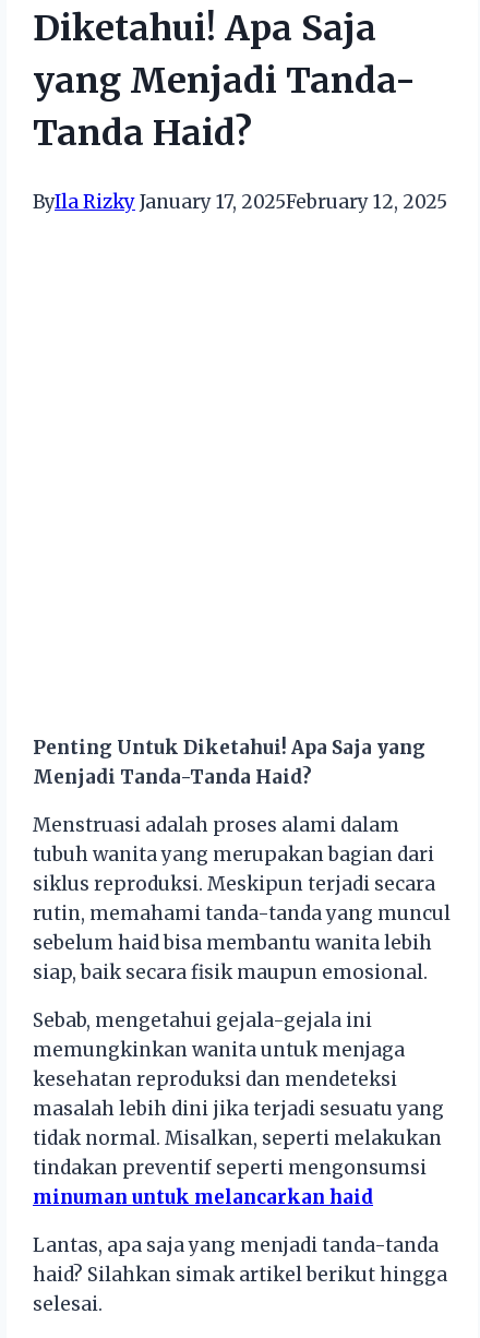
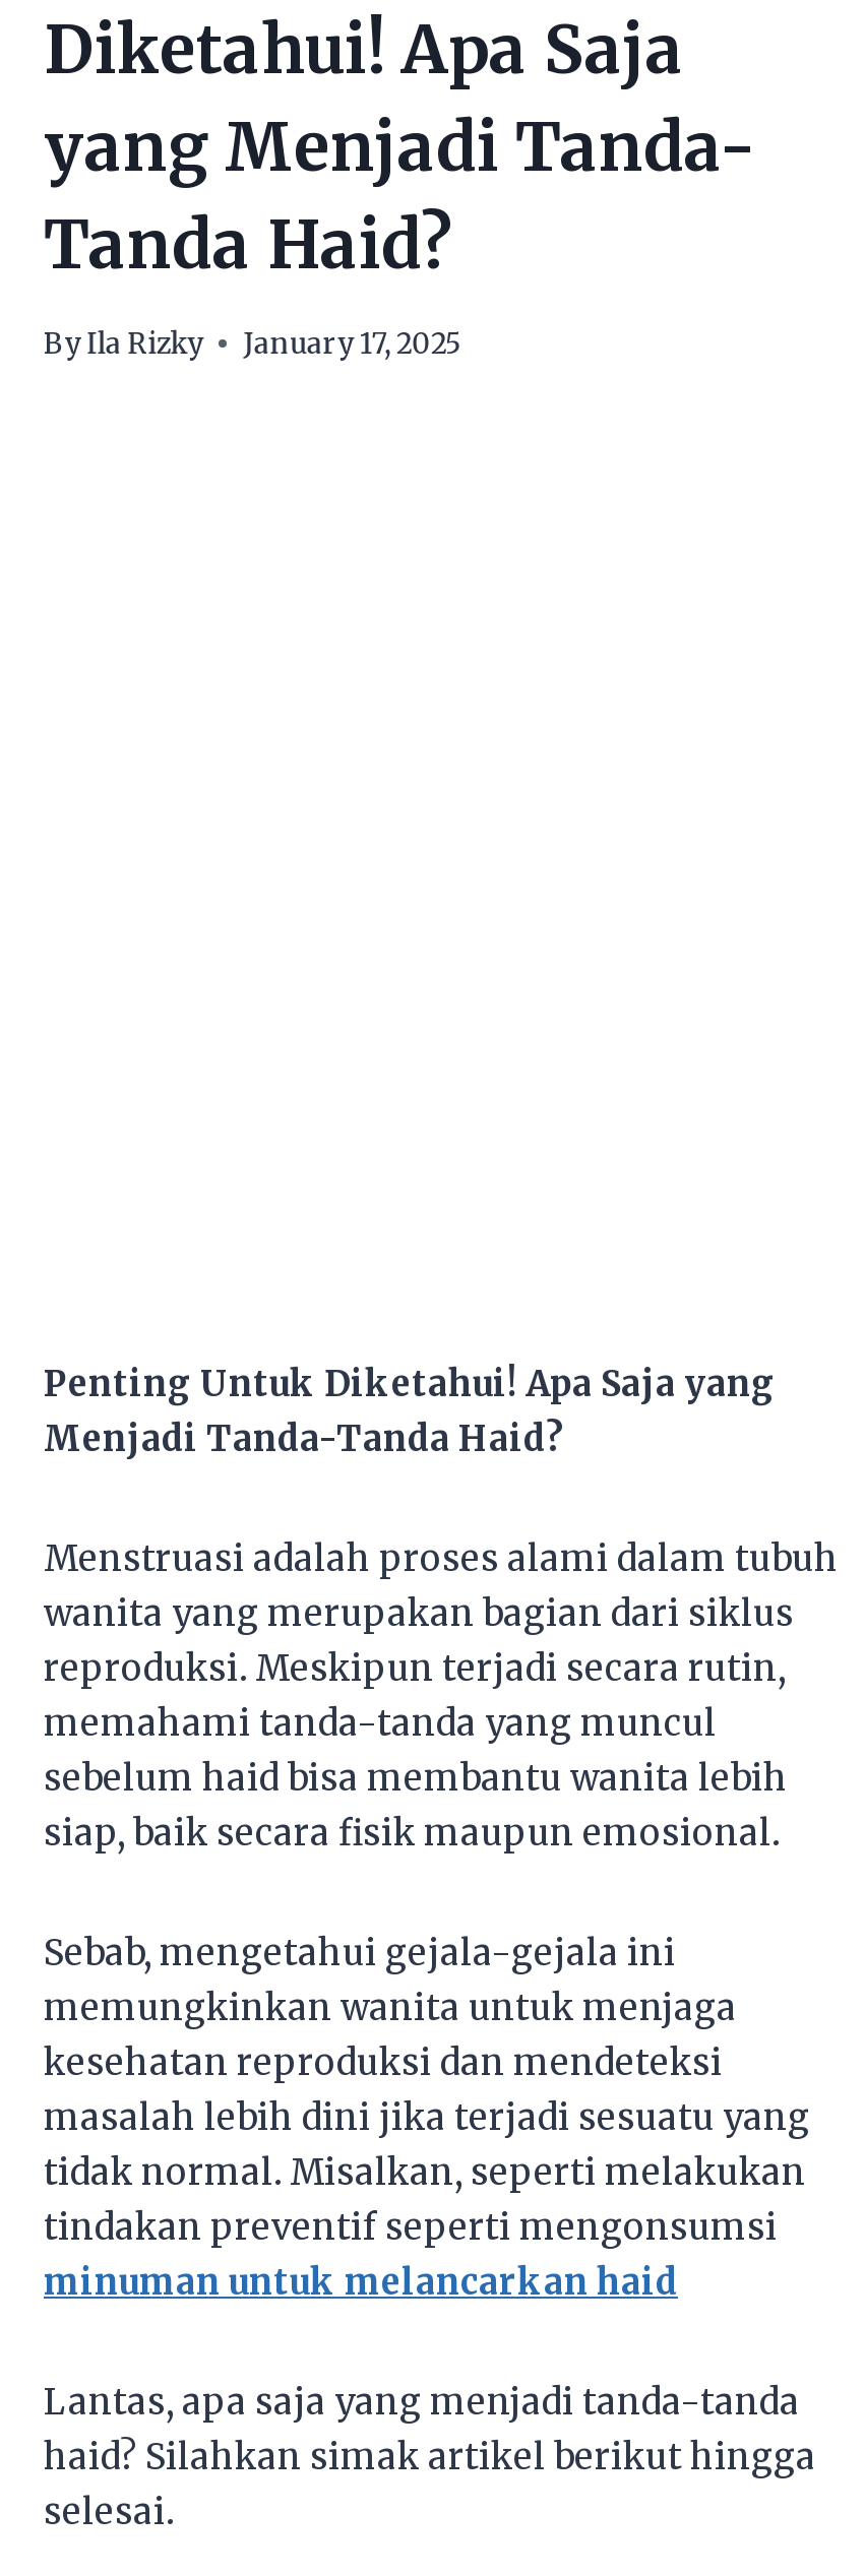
[33,190,447,214] ByIla Rizky January 17, 2025February 12, 2025 -> [44,326,461,360] By Ila Rizky | January 17, 2025

